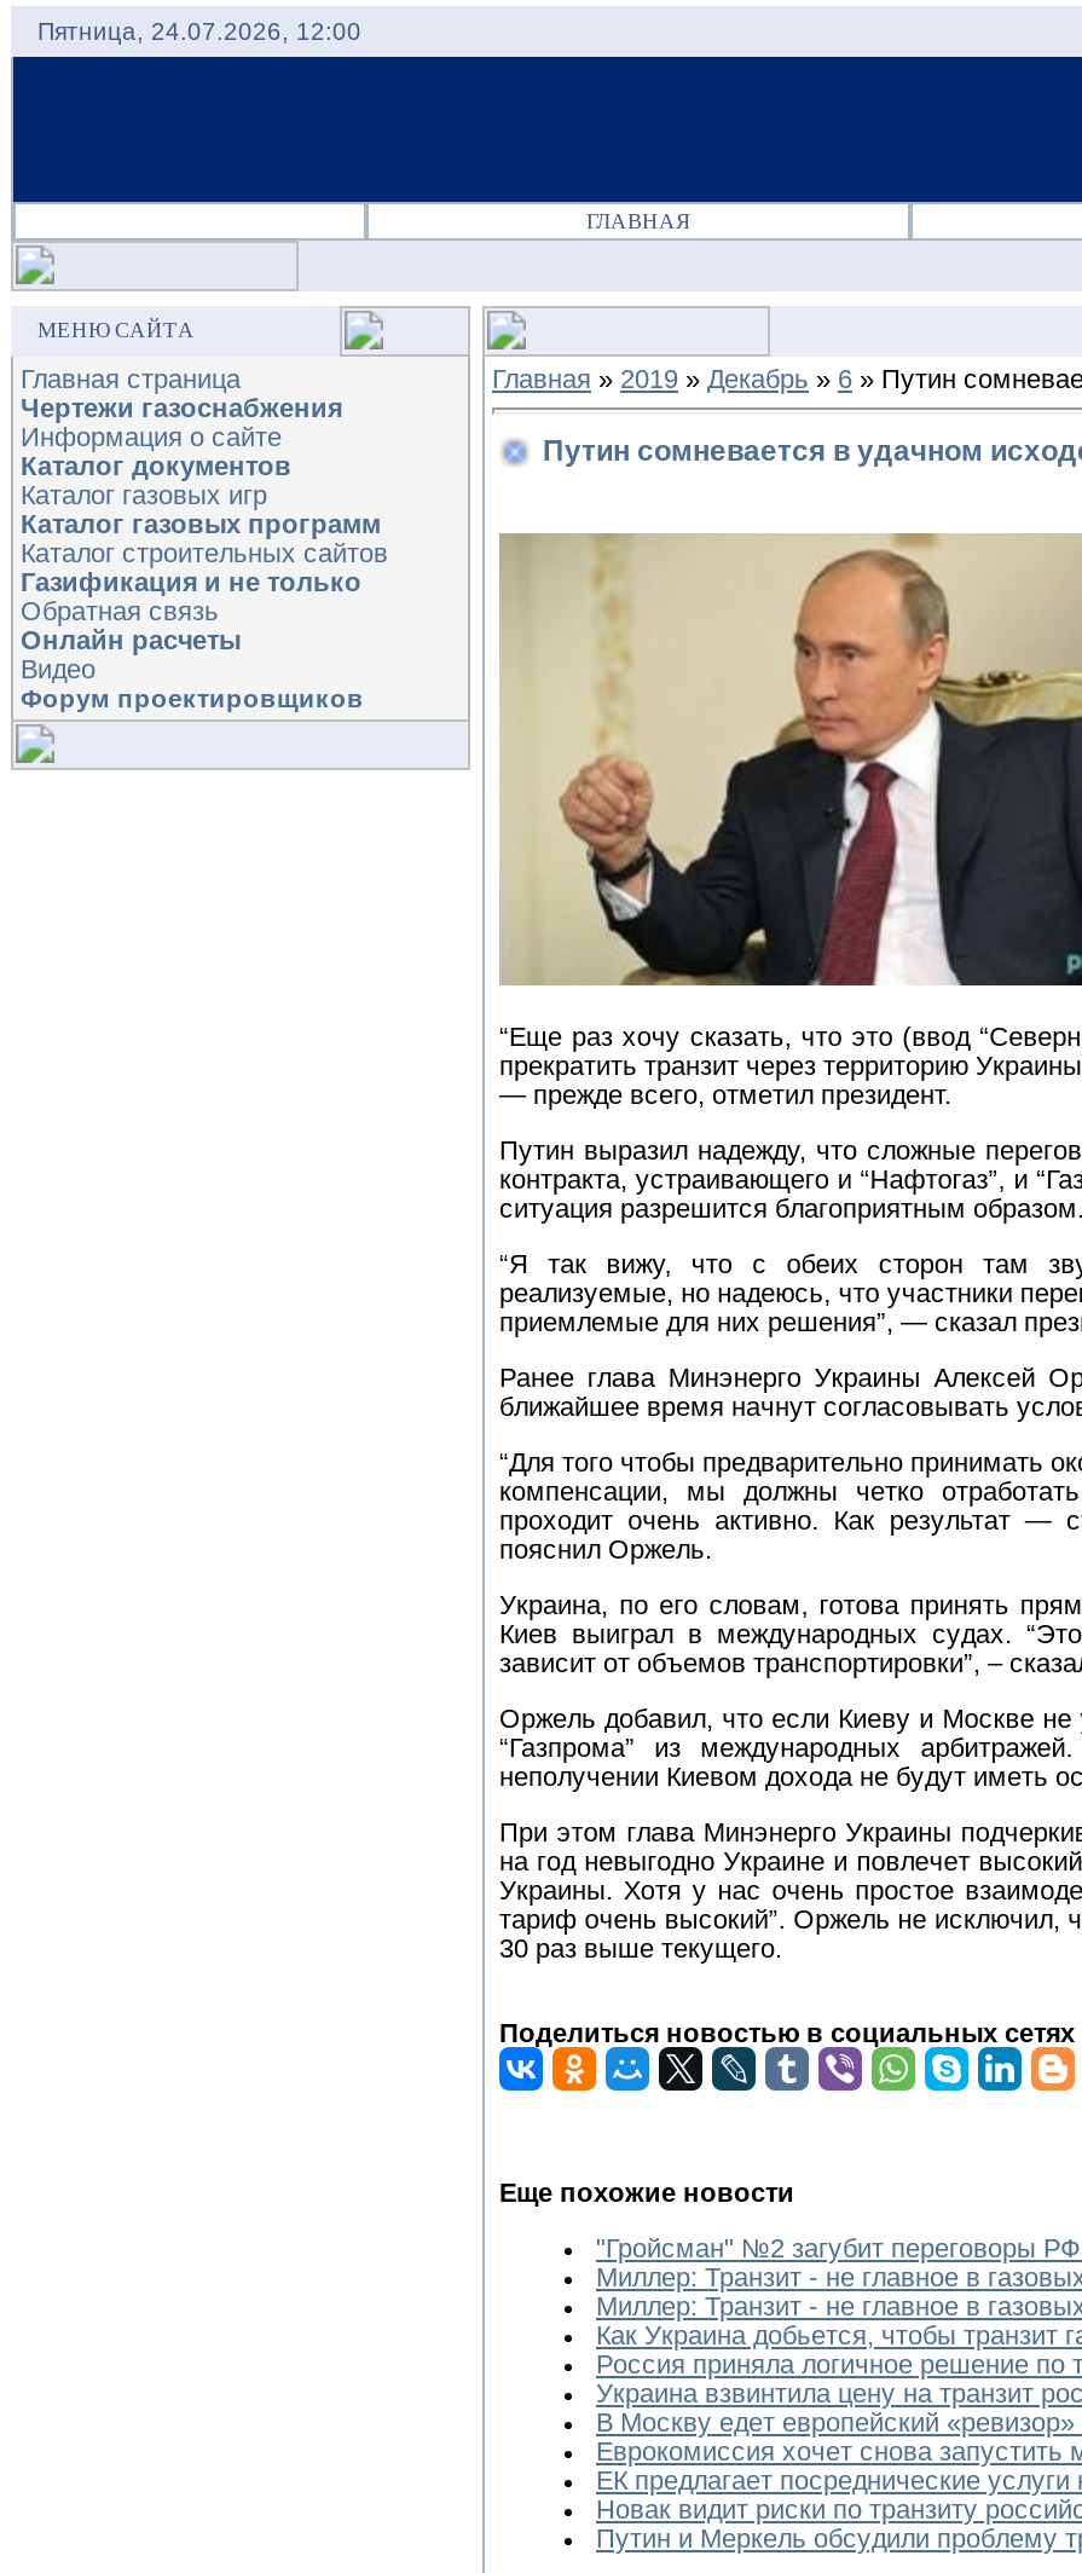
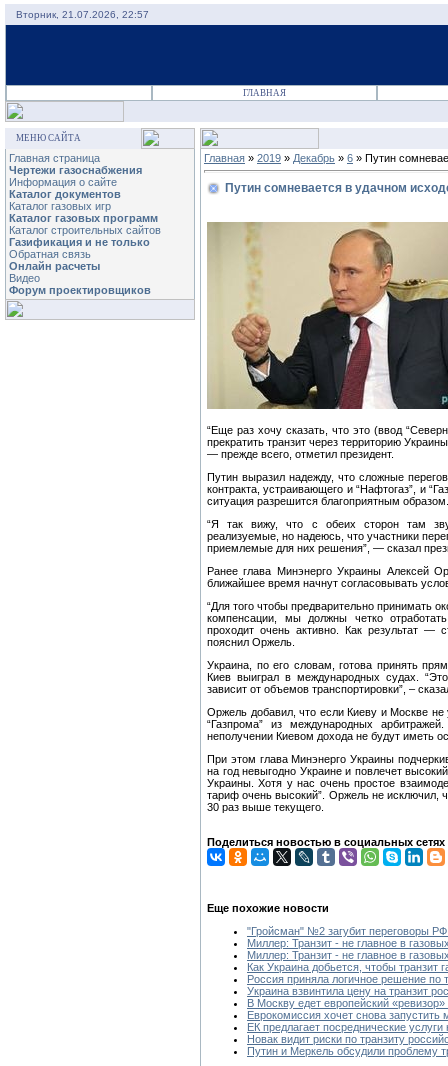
[37,18,361,45] Пятница, 24.07.2026, 12:00 -> [16,9,149,20] Вторник, 21.07.2026, 22:57

